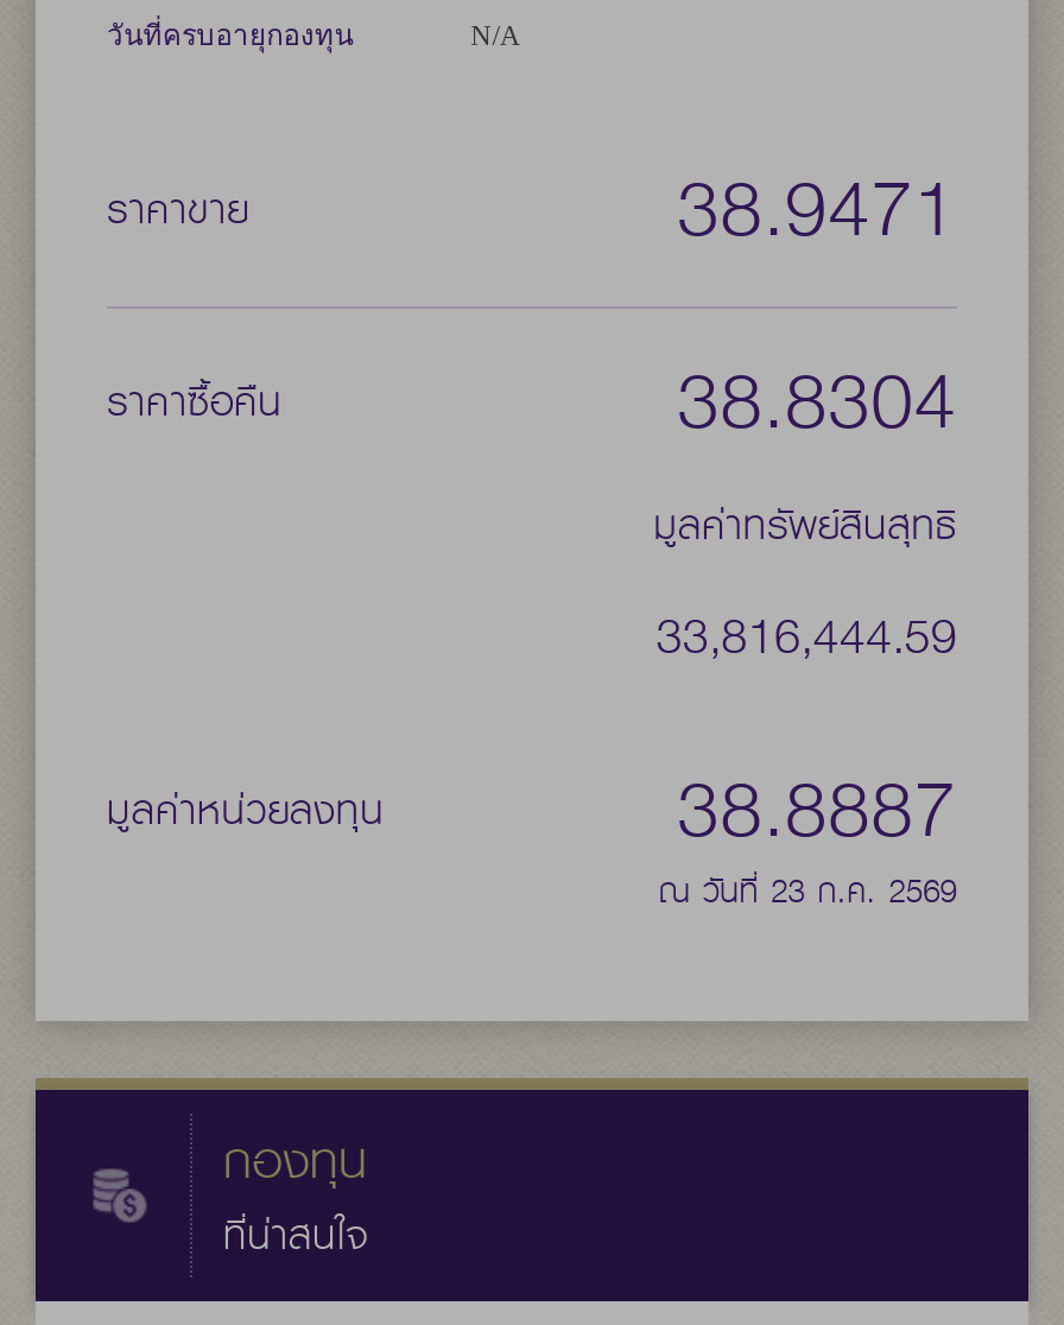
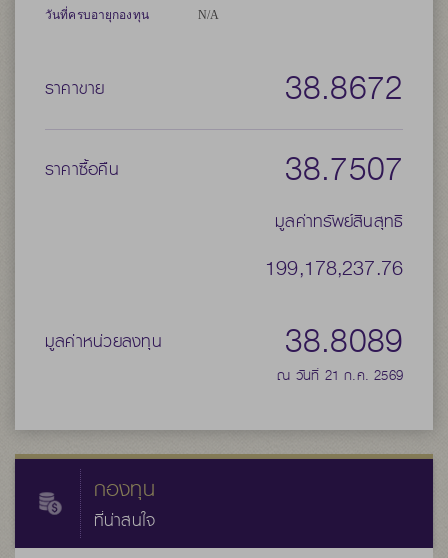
[677,148,957,271] 38.9471 -> [285,62,403,114] 38.8672
[677,340,957,464] 38.8304 -> [285,143,403,195] 38.7507
[656,599,957,675] 33,816,444.59 -> [265,252,403,284] 199,178,237.76
[677,749,957,872] 38.8887 -> [285,315,403,367] 38.8089
[659,865,957,917] ณ วันที่ 23 ก.ค. 2569 -> [277,364,403,386] ณ วันที่ 21 ก.ค. 2569

